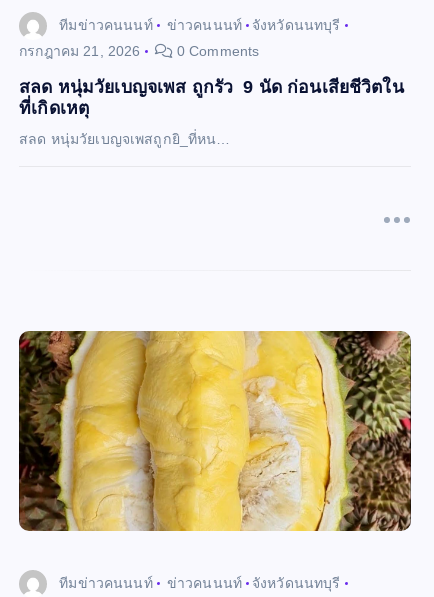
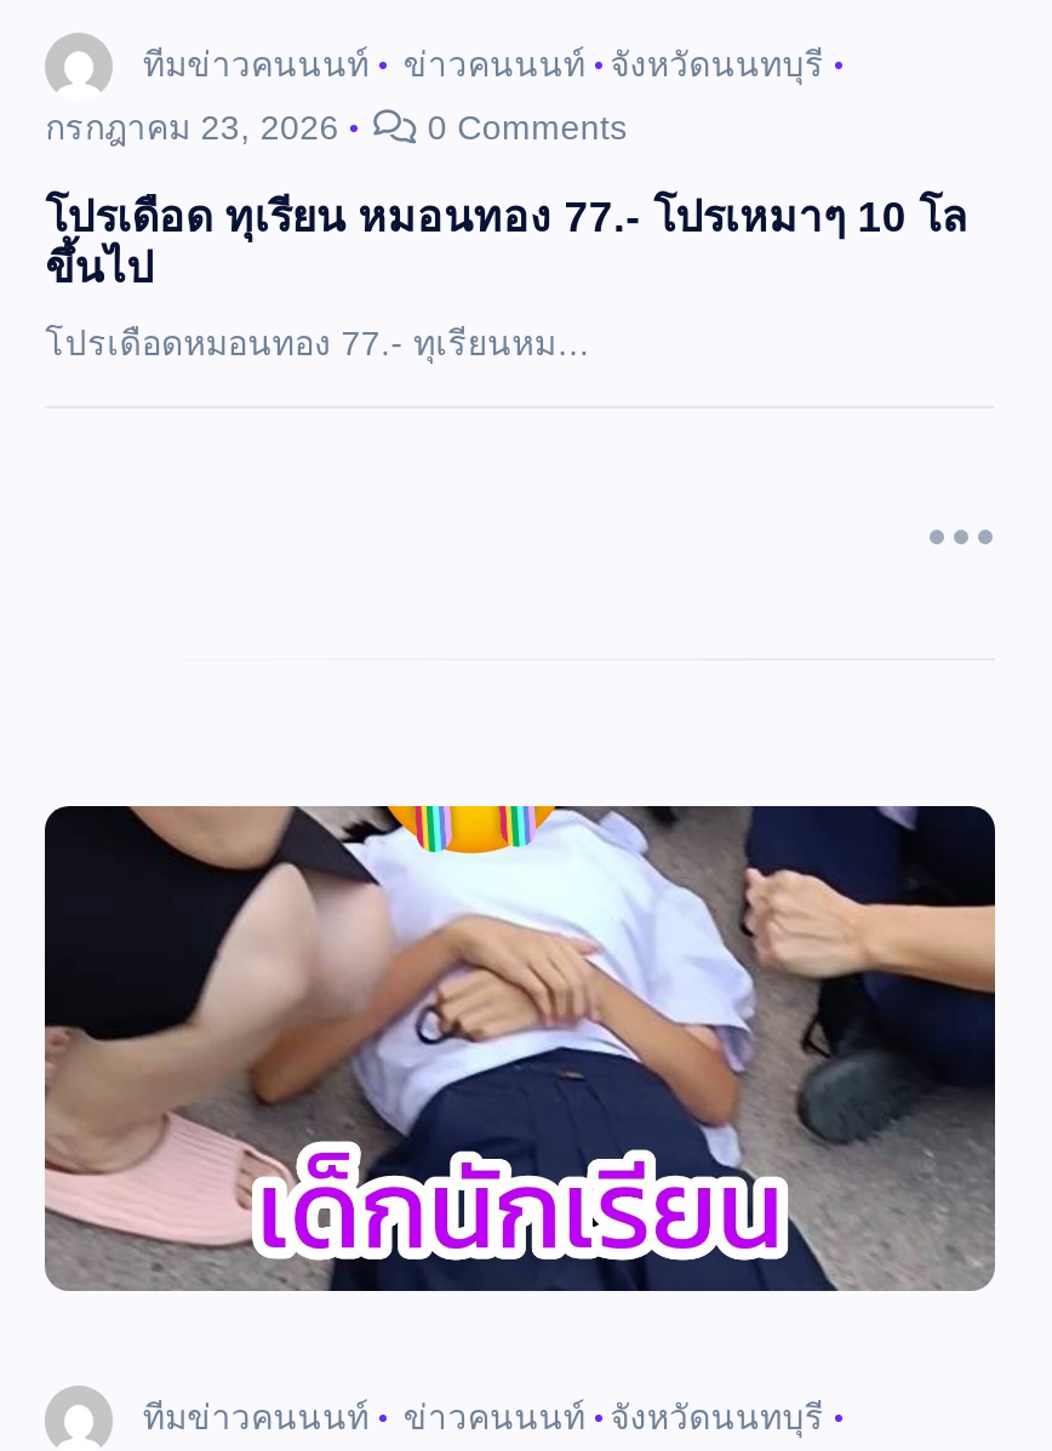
[19,43,140,59] กรกฎาคม 21, 2026 -> [45,109,339,147] กรกฎาคม 23, 2026
[19,77,404,118] สลด หนุ่มวัยเบญจเพส ถูกรัว 9 นัด ก่อนเสียชีวิตใน | ที่เกิดเหตุ -> [45,191,968,291] โปรเดือด ทุเรียน หมอนทอง 77.- โปรเหมาๆ 10 โล | ขึ้นไป
[19,131,230,147] สลด หนุ่มวัยเบญจเพสถูกยิ_ที่หน… -> [45,322,590,361] โปรเดือดหมอนทอง 77.- ทุเรียนหม…
[18,330,412,532] [image] -> [42,804,997,1293] [image]

